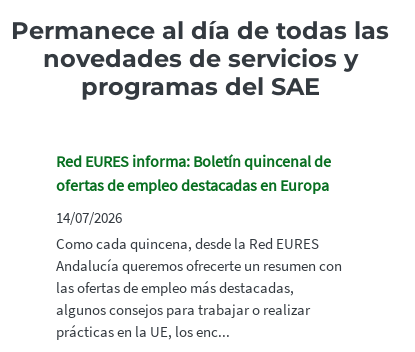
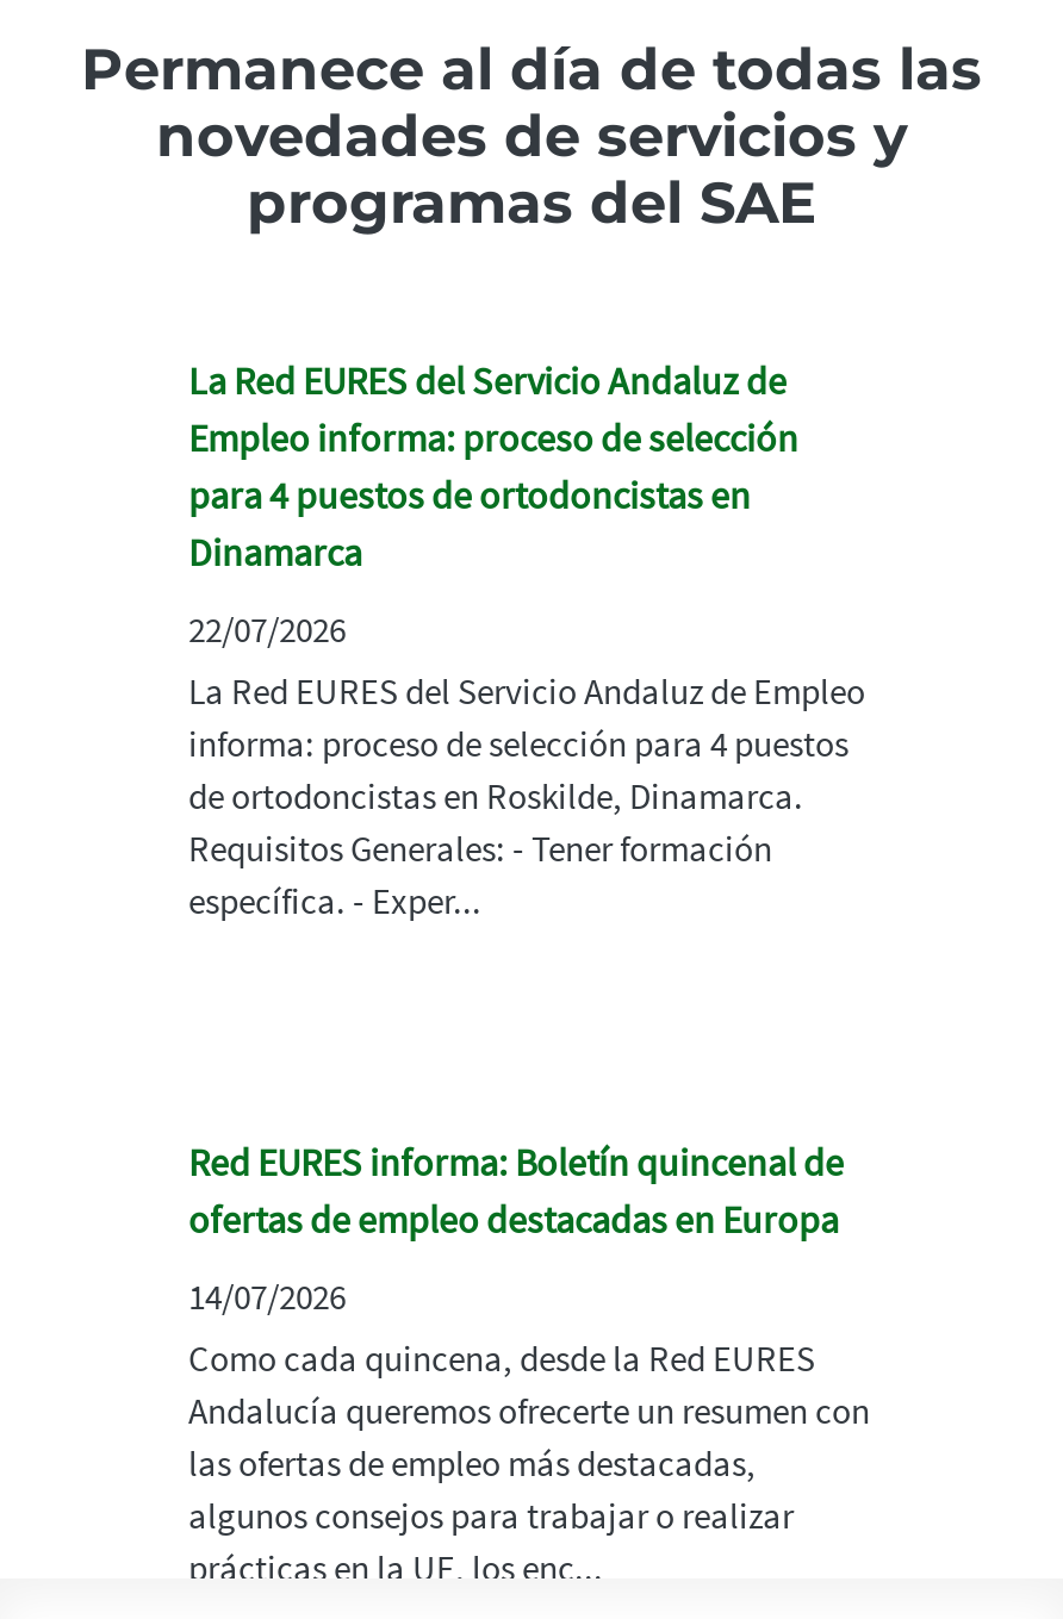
none -> [188,356,865,923] La Red EURES del Servicio Andaluz de | Empleo informa: proceso de selección | para 4 puestos de ortodoncistas en | Dinamarca | 22/07/2026 | La Red EURES del Servicio Andaluz de Empleo | informa: proceso de selección para 4 puestos | de ortodoncistas en Roskilde, Dinamarca. | Requisitos Generales: - Tener formación | específica. - Exper...

